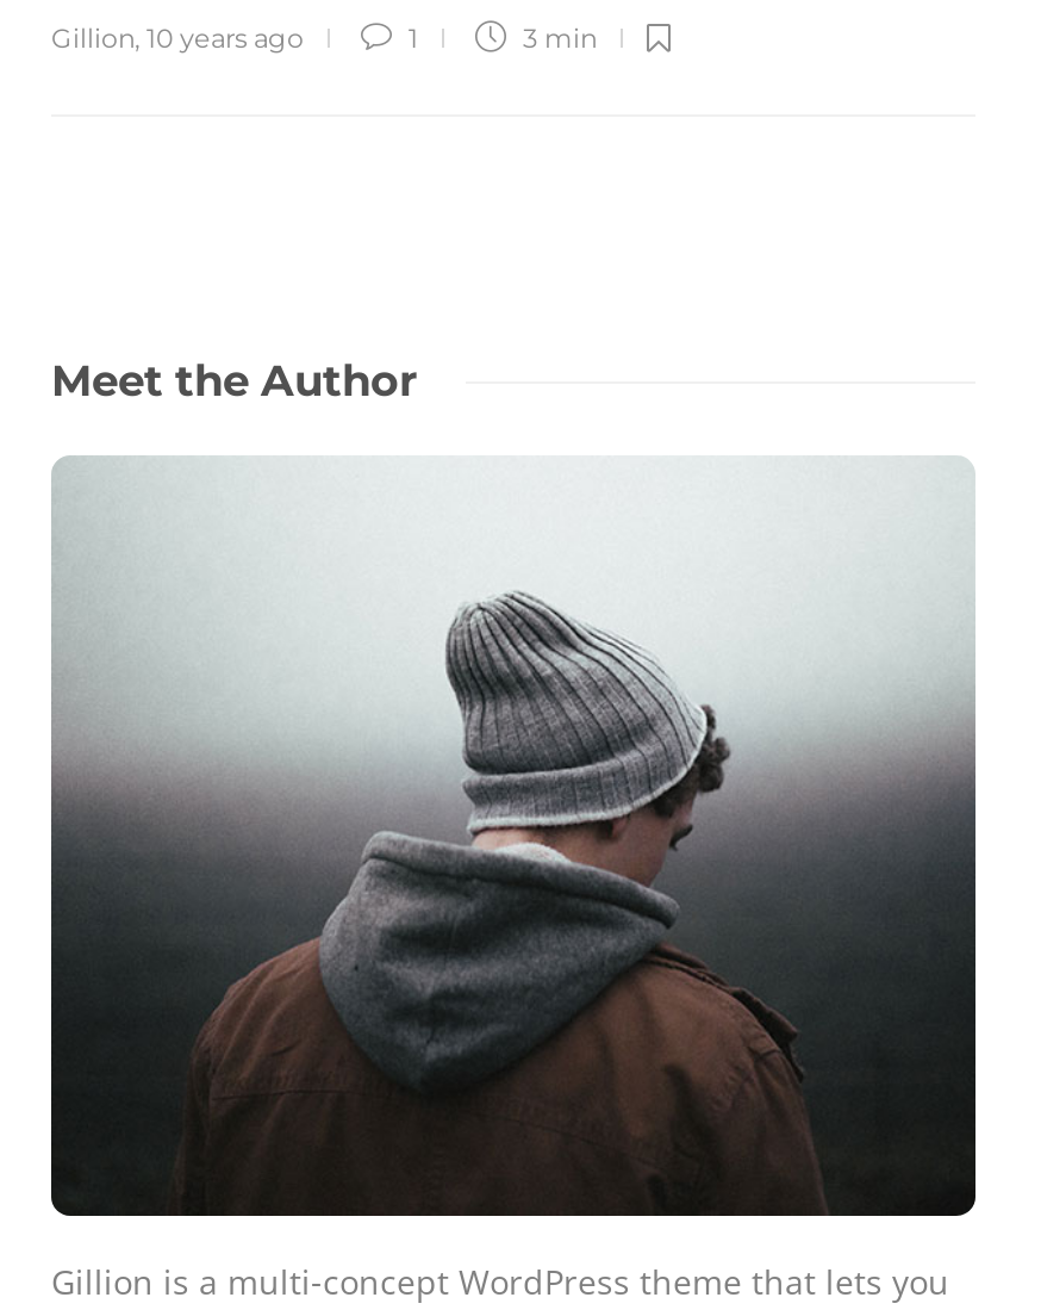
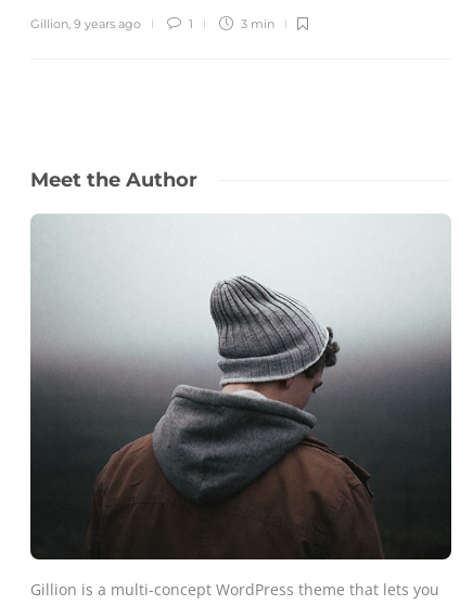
[51,21,304,54] Gillion, 10 years ago -> [30,16,141,31] Gillion, 9 years ago

